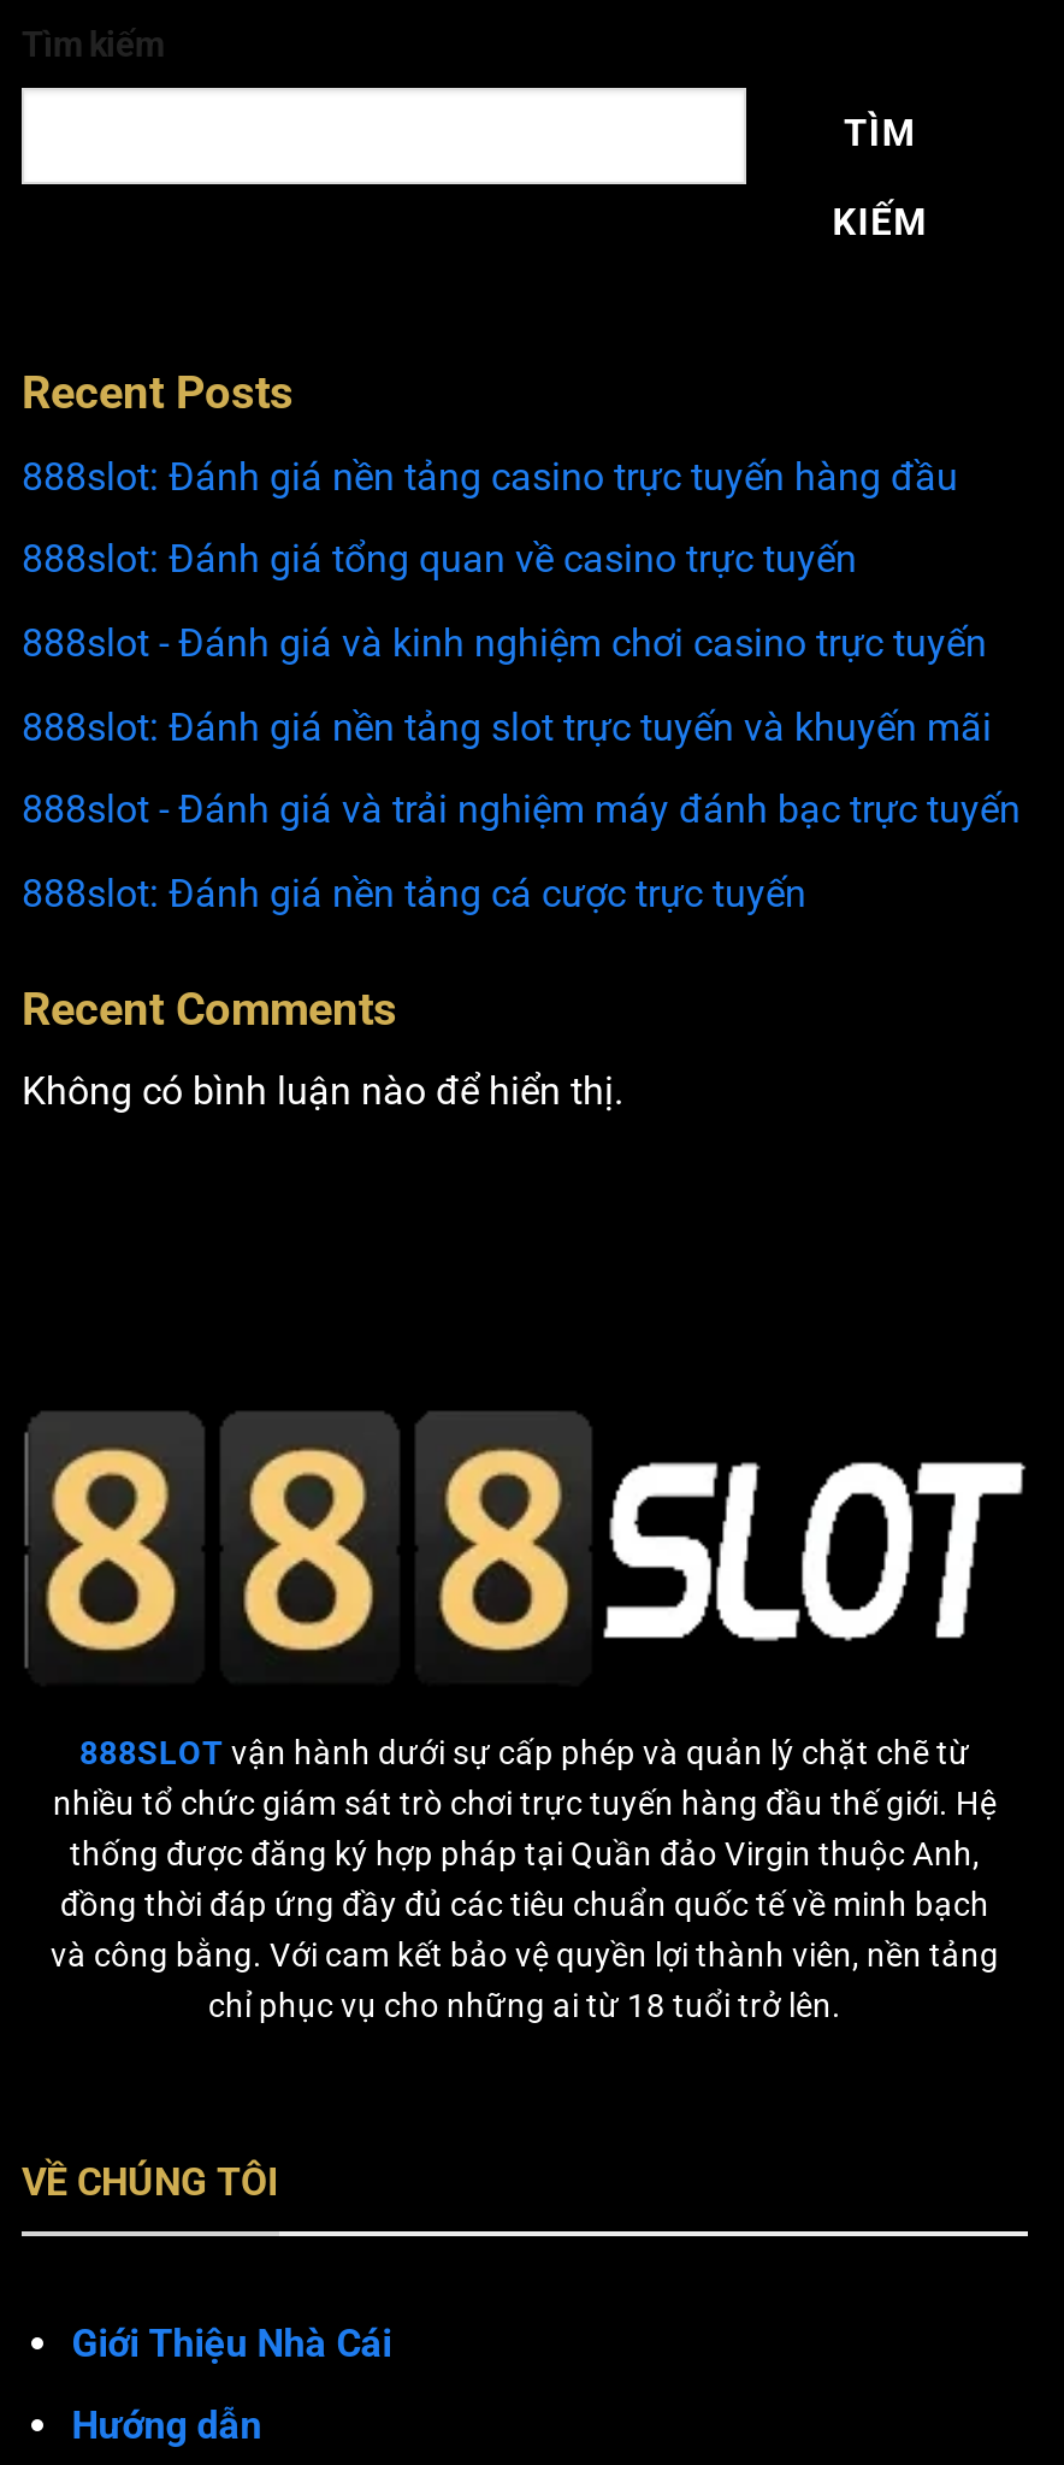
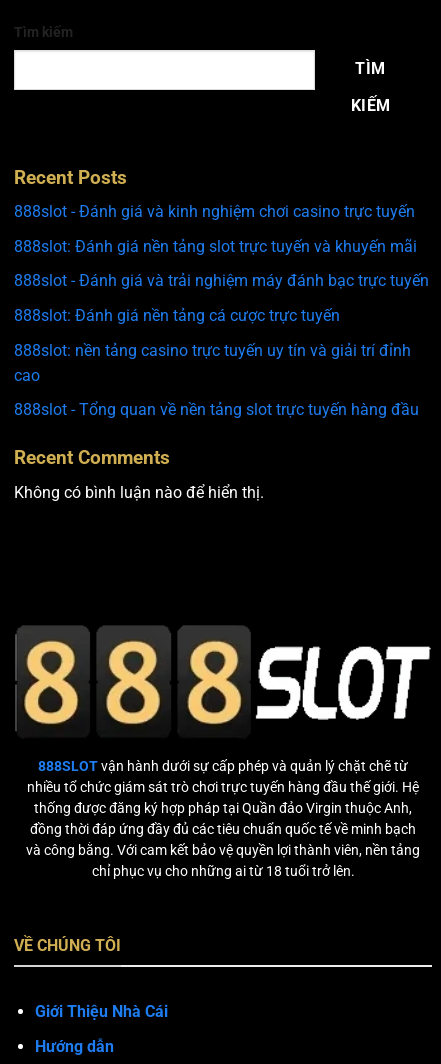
[22,453,958,582] 888slot: Đánh giá nền tảng casino trực tuyến hàng đầu | 888slot: Đánh giá tổng quan về casino trực tuyến -> none
moved [22,620,1021,916] -> [14,202,429,325]: 888slot - Đánh giá và kinh nghiệm chơi casino trực tuyến | 888slot: Đánh giá nền tảng slot trực tuyến và khuyến mãi | 888slot - Đánh giá và trải nghiệm máy đánh bạc trực tuyến | 888slot: Đánh giá nền tảng cá cược trực tuyến
none -> [14,341,419,419] 888slot: nền tảng casino trực tuyến uy tín và giải trí đỉnh | cao | 888slot - Tổng quan về nền tảng slot trực tuyến hàng đầu

